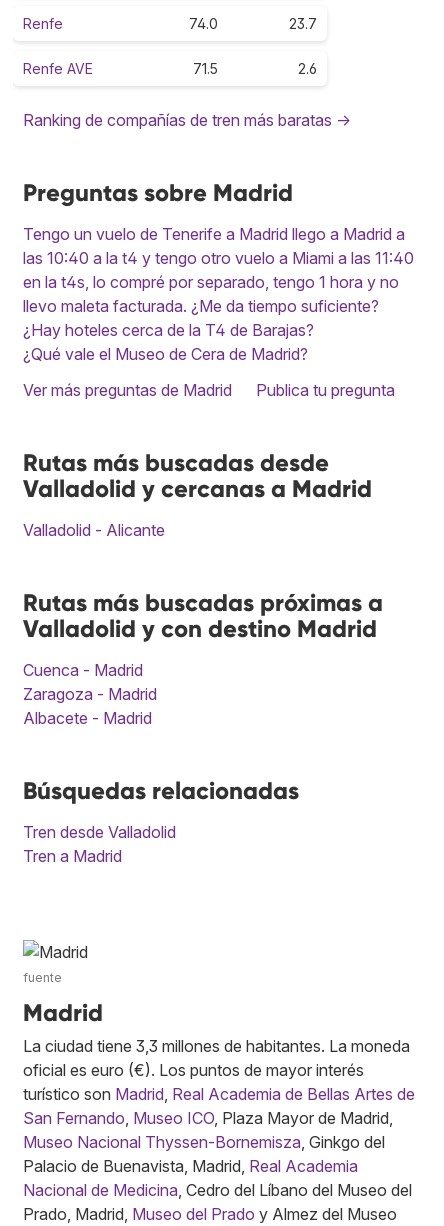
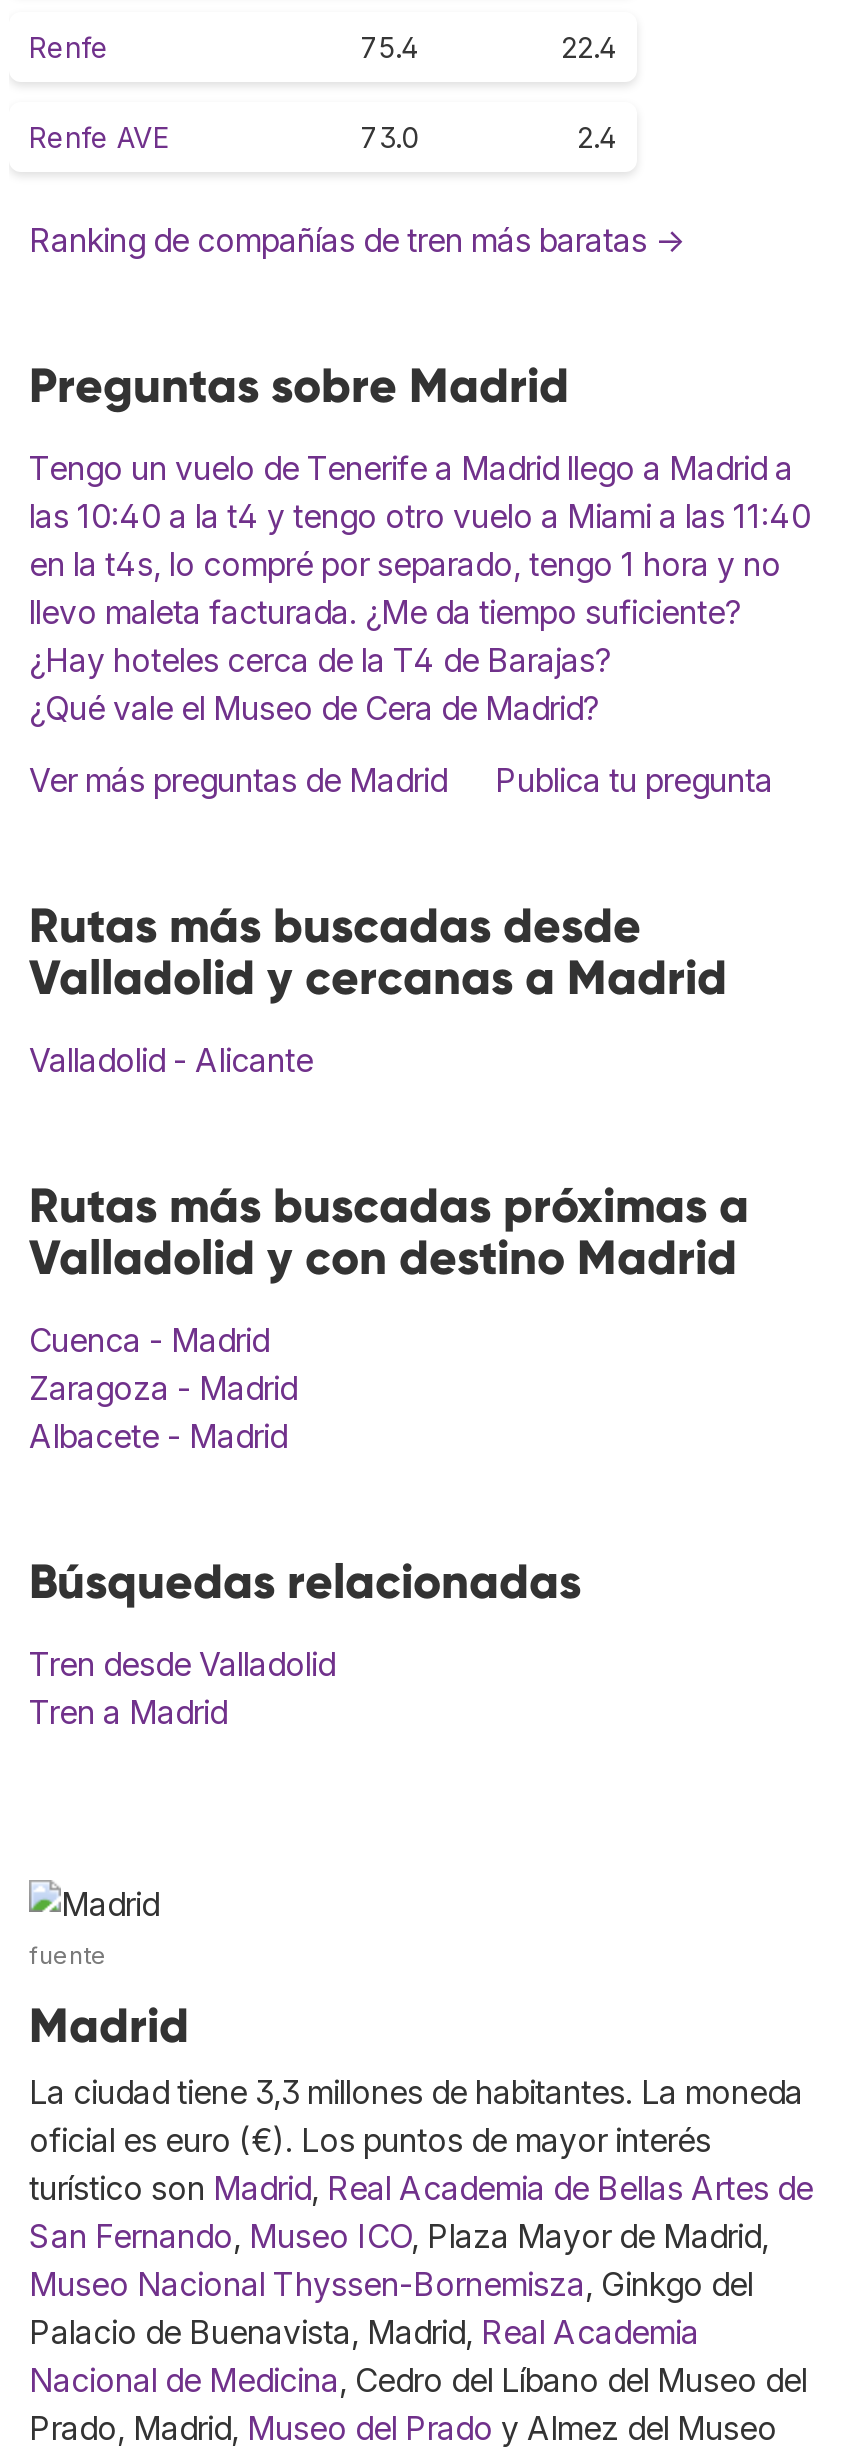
[189,15,218,32] 74.0 -> [361,29,419,63] 75.4
[289,15,317,32] 23.7 -> [561,29,617,63] 22.4
[193,60,218,77] 71.5 -> [361,119,419,153] 73.0
[298,60,317,77] 2.6 -> [577,119,617,153] 2.4

